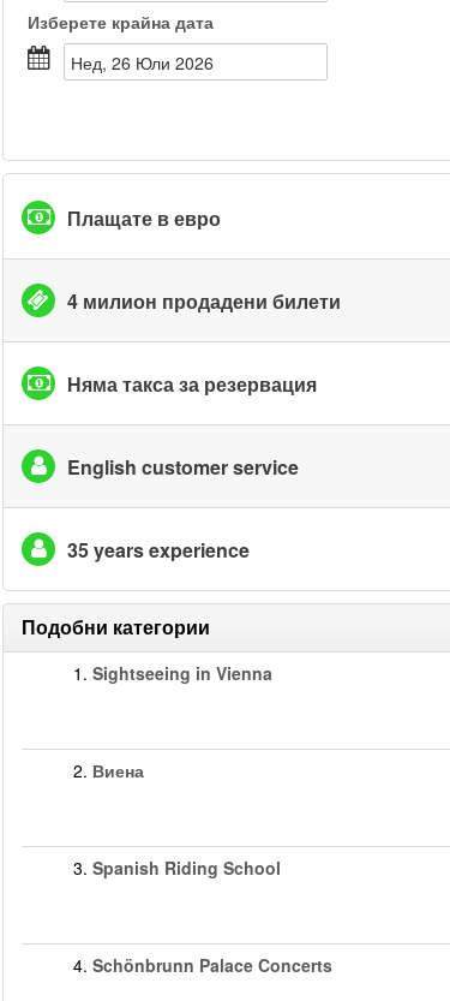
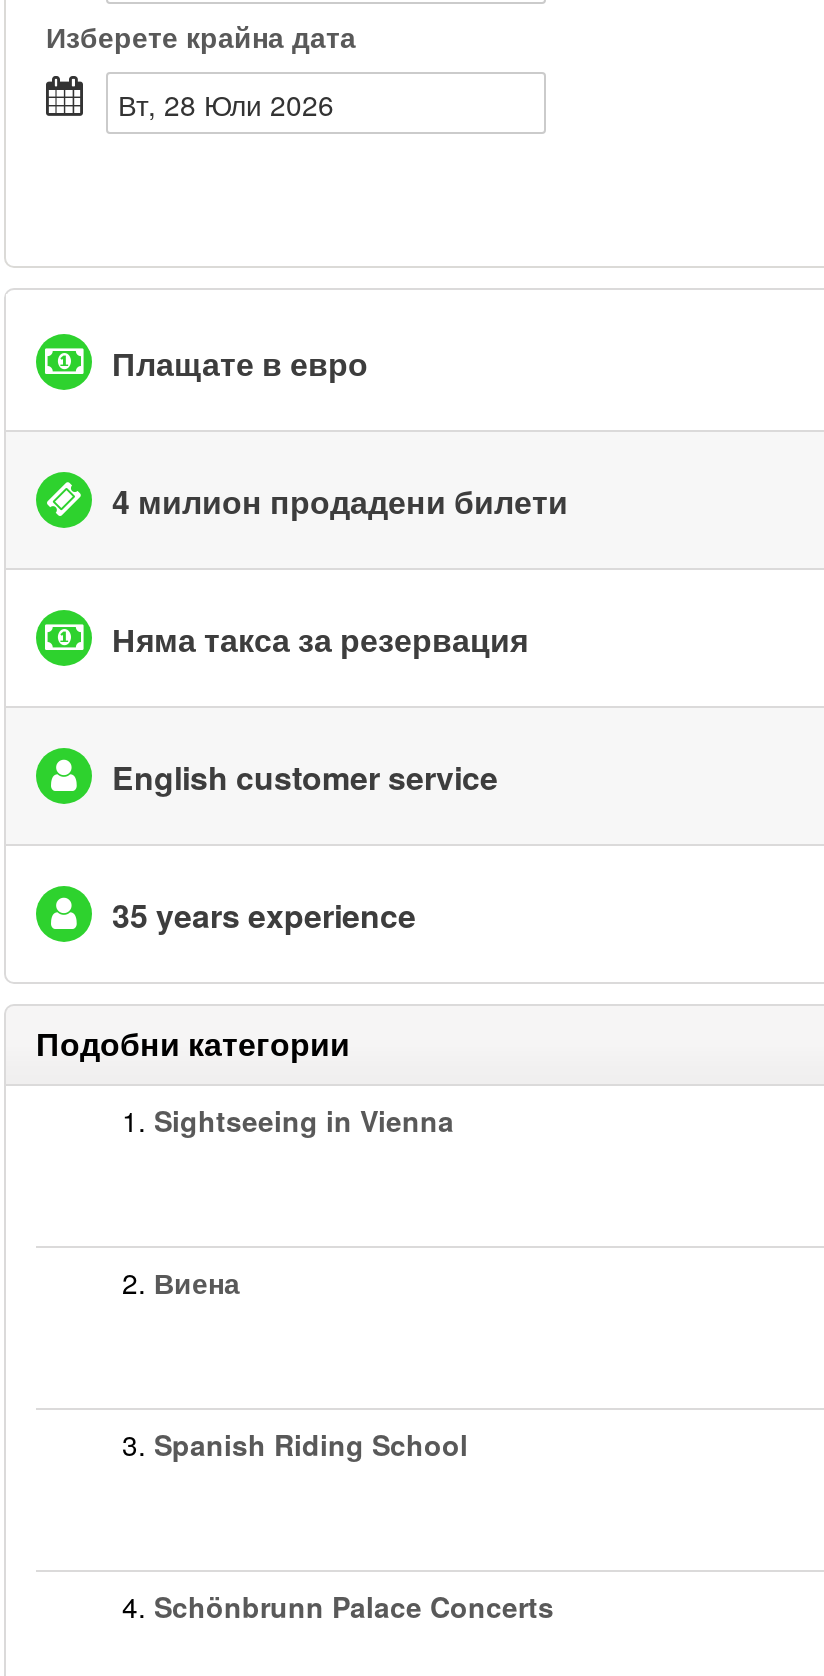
[83,50,214,75] Нед, 26 Юли 2026 -> [136,84,334,124] Вт, 28 Юли 2026

